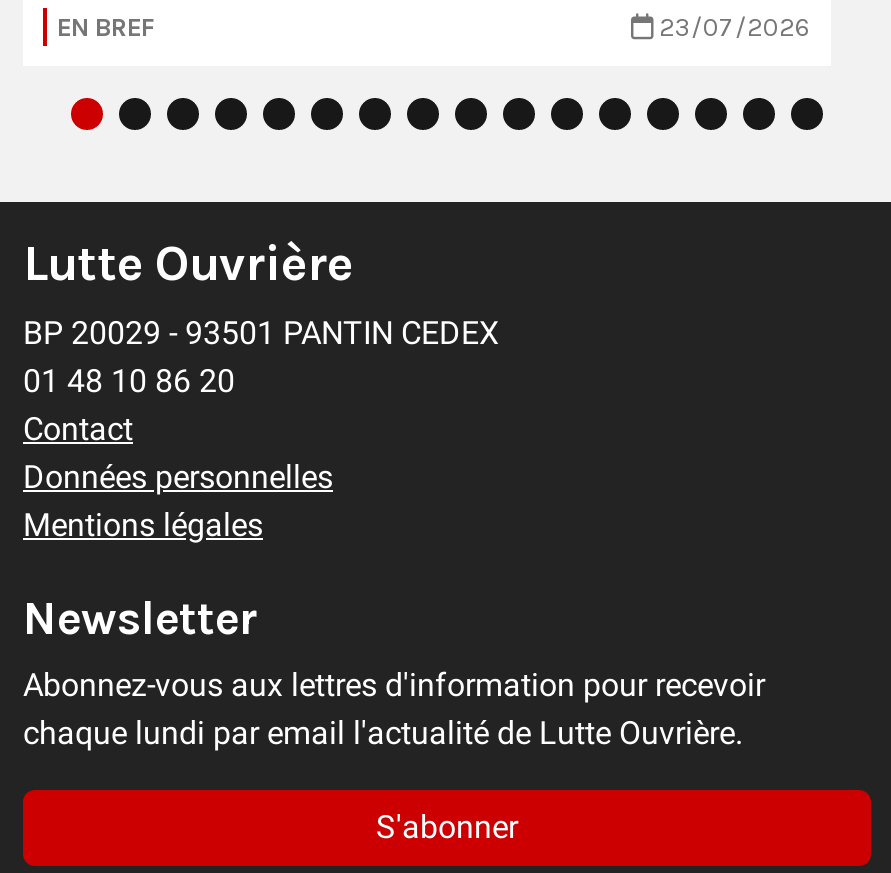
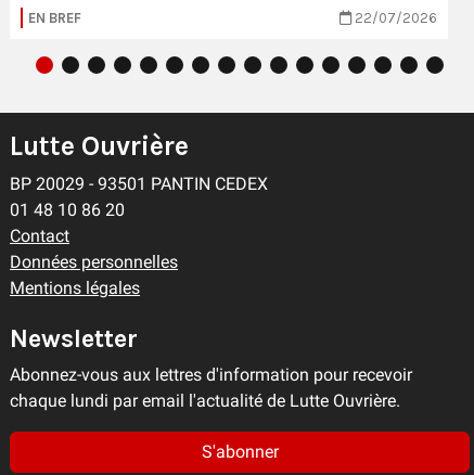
[653,12,811,42] 23/07/2026 -> [351,10,437,26] 22/07/2026

